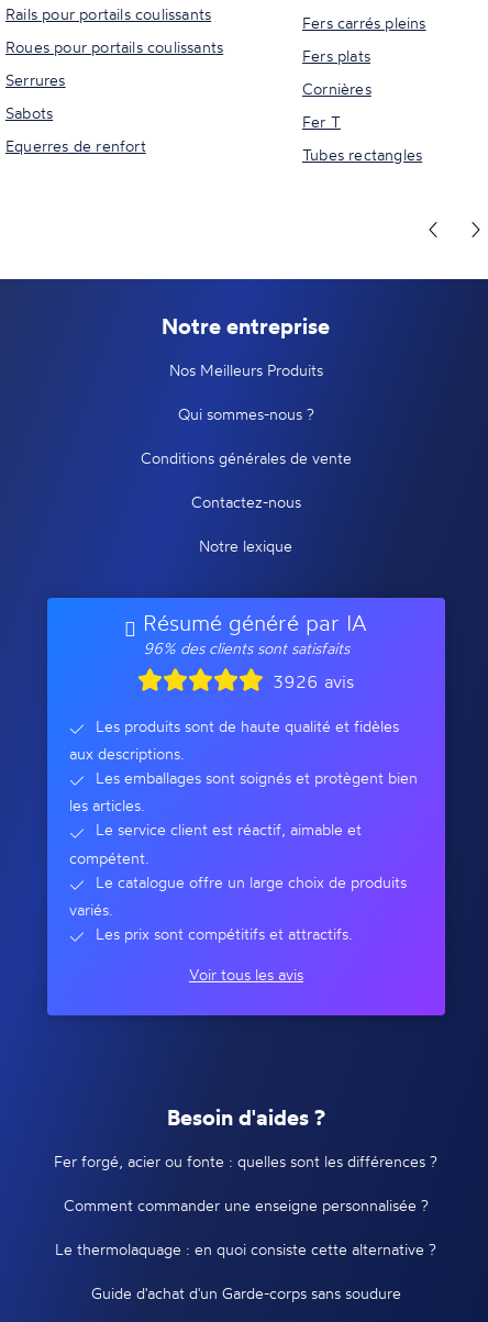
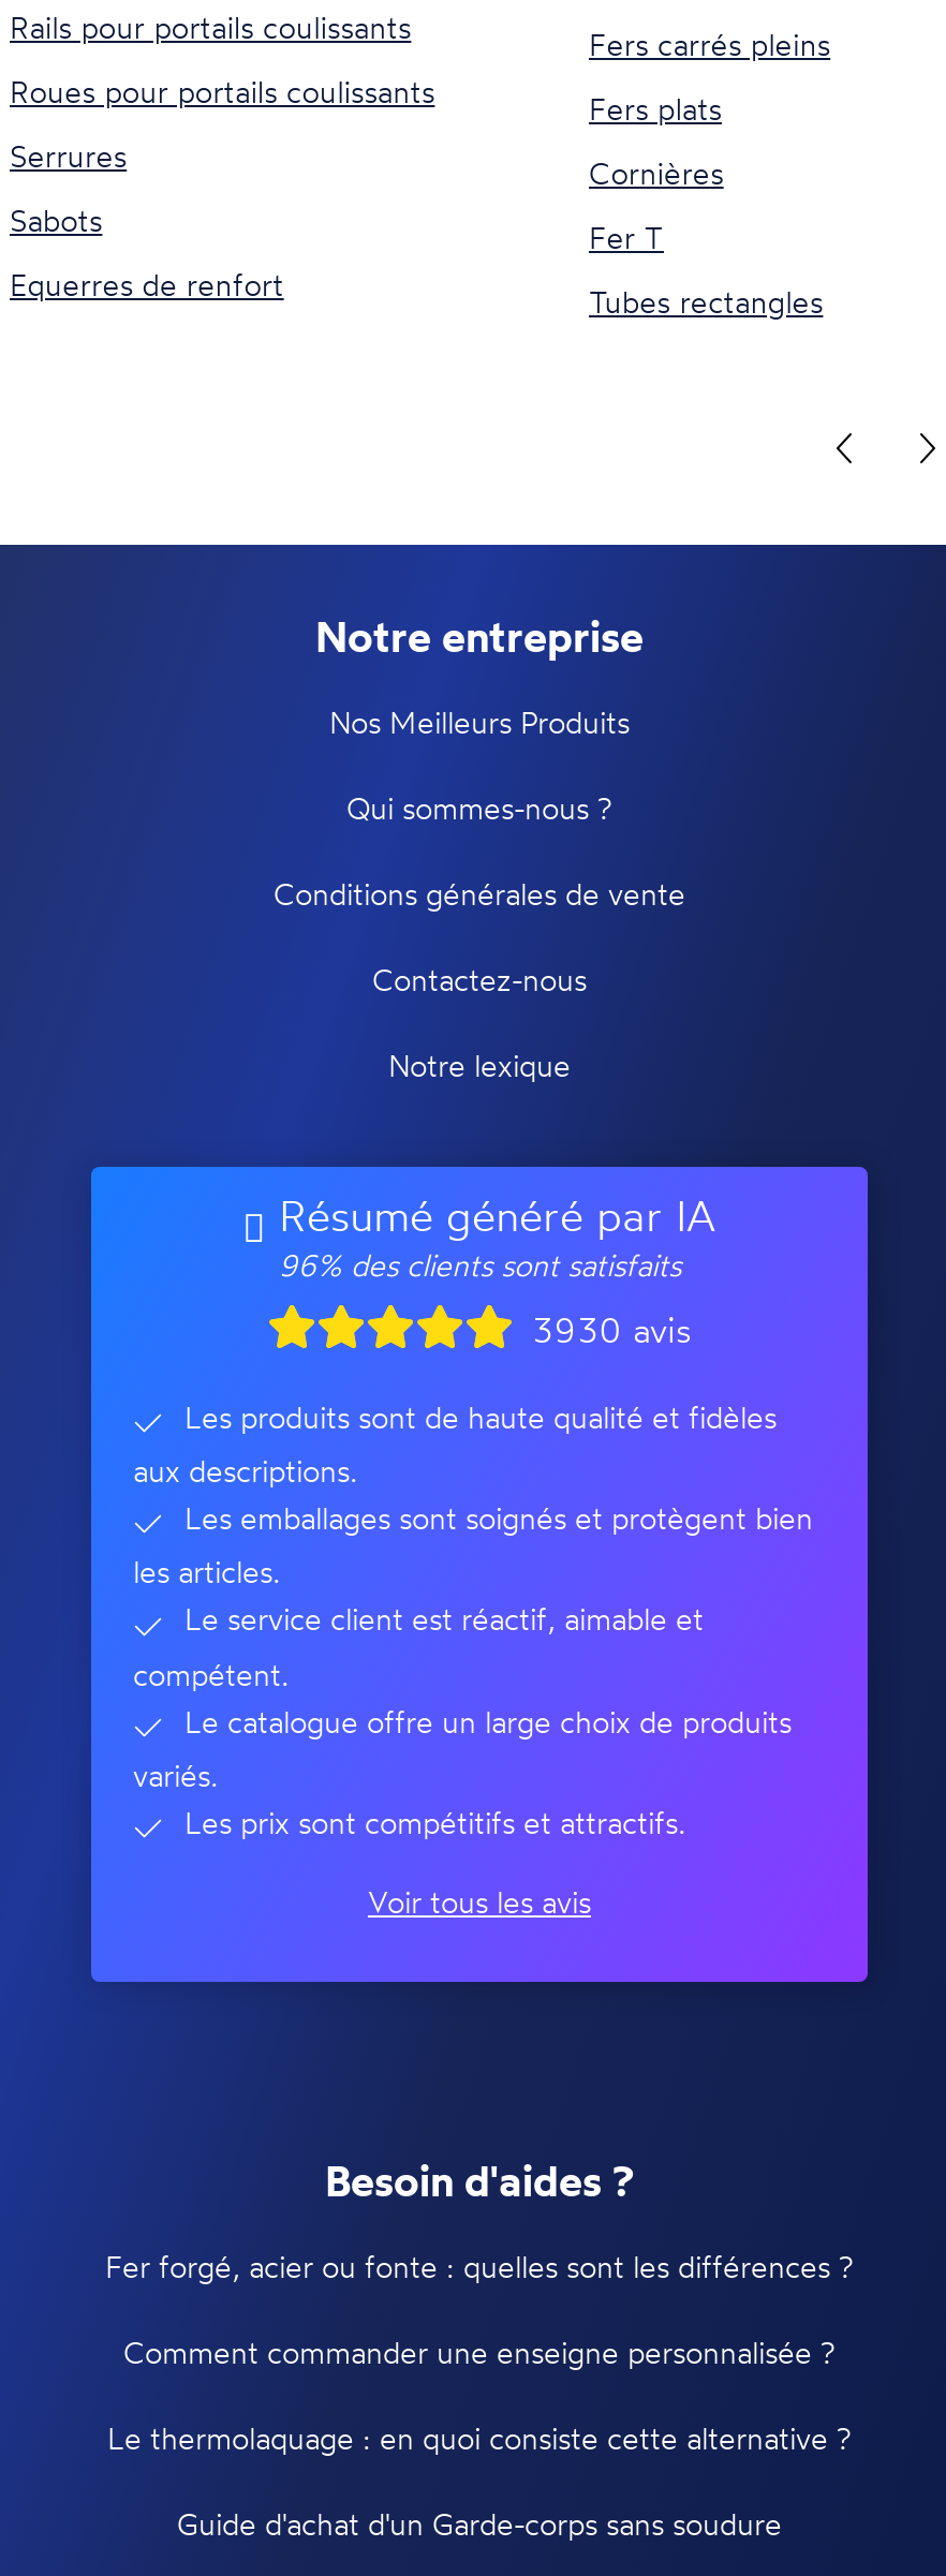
[273,670,354,692] 3926 avis -> [532,1308,691,1351] 3930 avis

